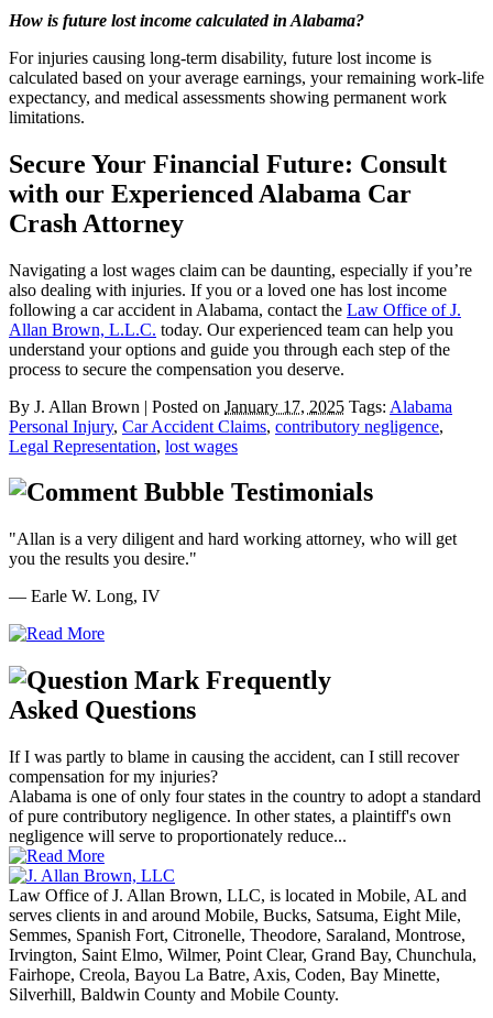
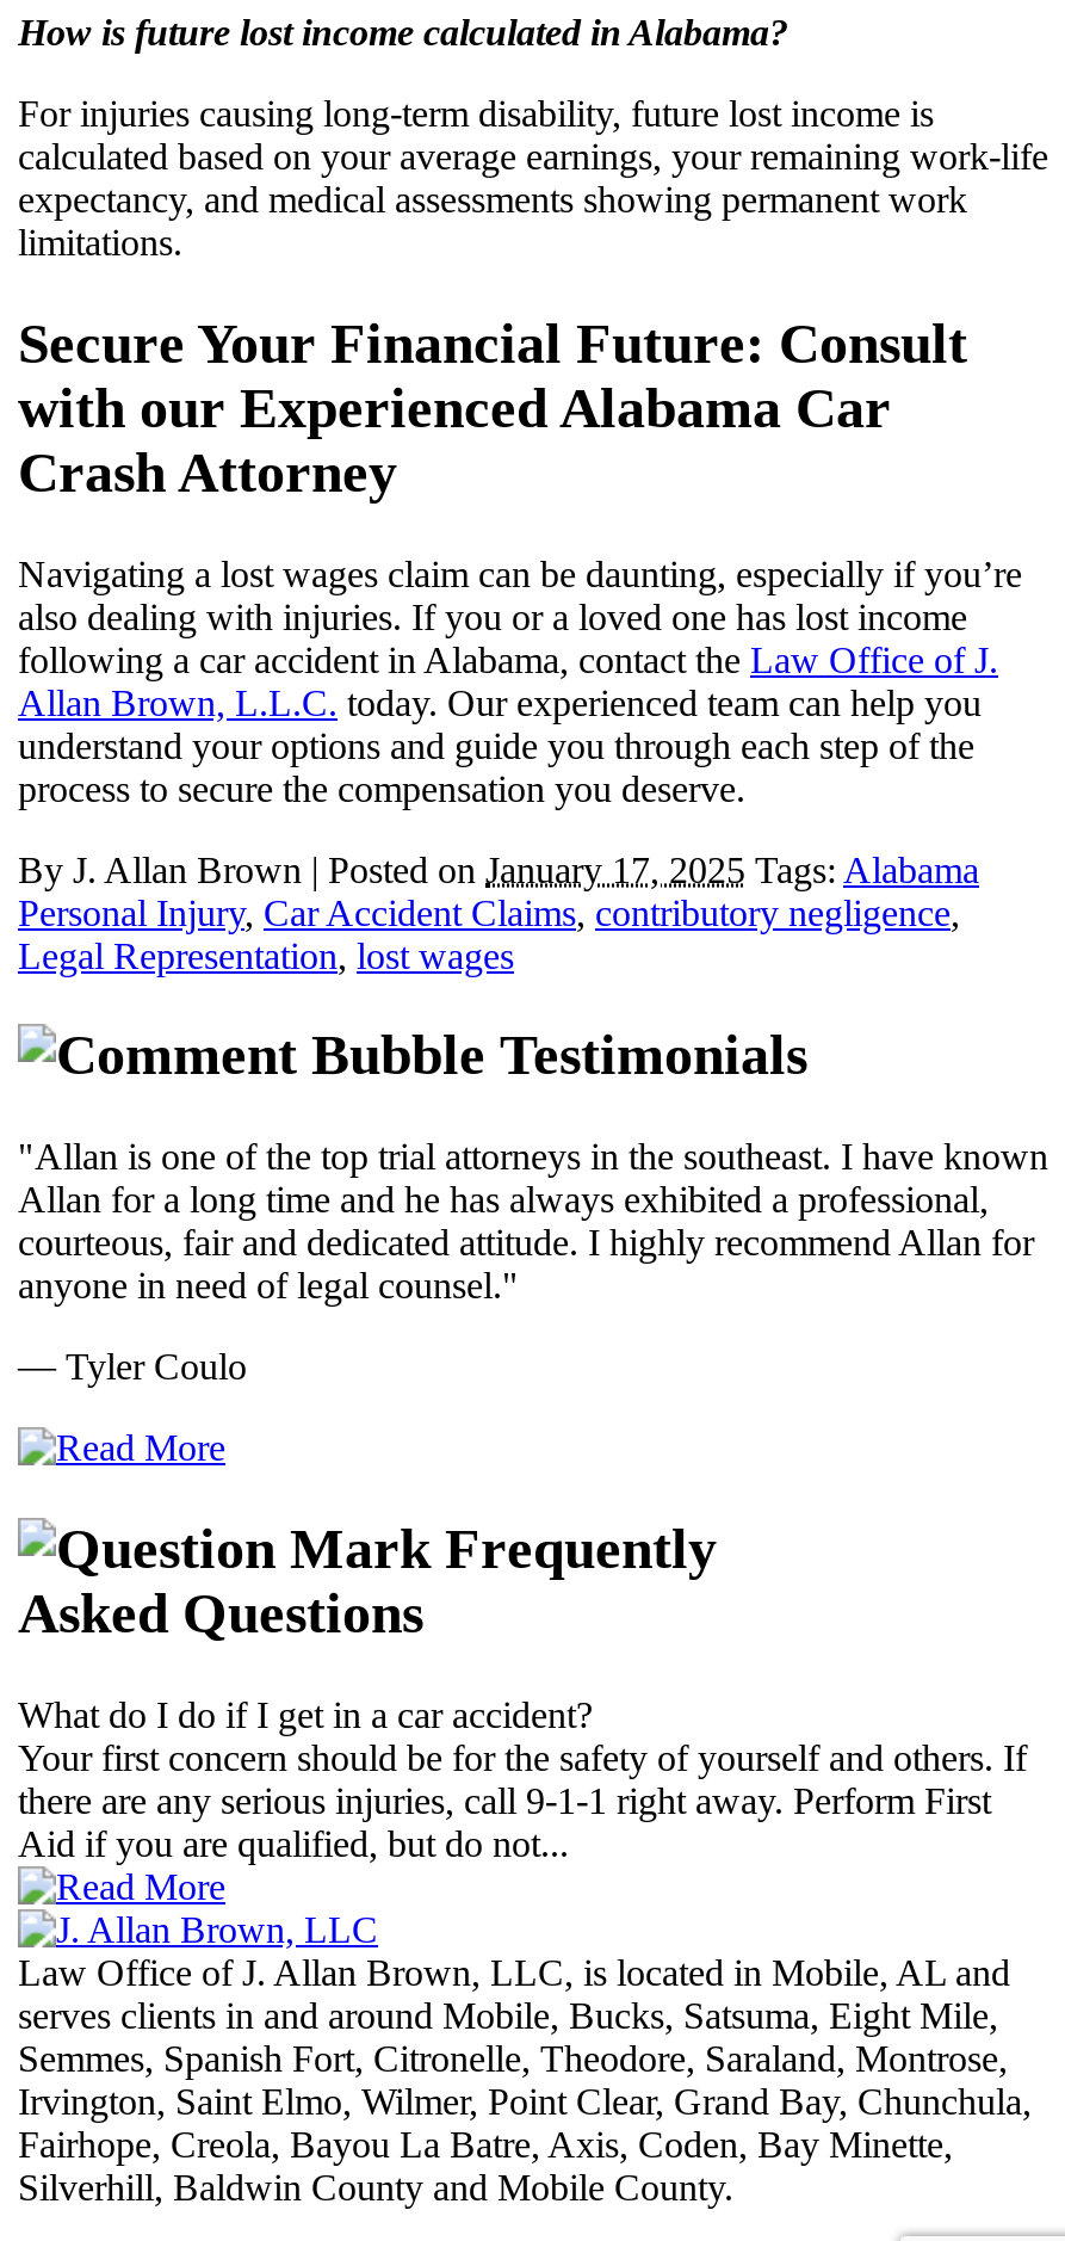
[9,530,457,568] "Allan is a very diligent and hard working attorney, who will get | you the results you desire." -> [18,1137,1048,1306] "Allan is one of the top trial attorneys in the southeast. I have known | Allan for a long time and he has always exhibited a professional, | courteous, fair and dedicated attitude. I highly recommend Allan for | anyone in need of legal counsel."
[9,587,161,606] — Earle W. Long, IV -> [18,1347,247,1388] — Tyler Coulo
moved [9,666,331,724] -> [18,1519,717,1645]: Frequently | Asked Questions
[9,747,481,845] If I was partly to blame in causing the accident, can I still recover | compensation for my injuries? | Alabama is one of only four states in the country to adopt a standard | of pure contributory negligence. In other states, a plaintiff's own | negligence will serve to proportionately reduce... -> [18,1695,1027,1864] What do I do if I get in a car accident? | Your first concern should be for the safety of yourself and others. If | there are any serious injuries, call 9-1-1 right away. Perform First | Aid if you are qualified, but do not...

